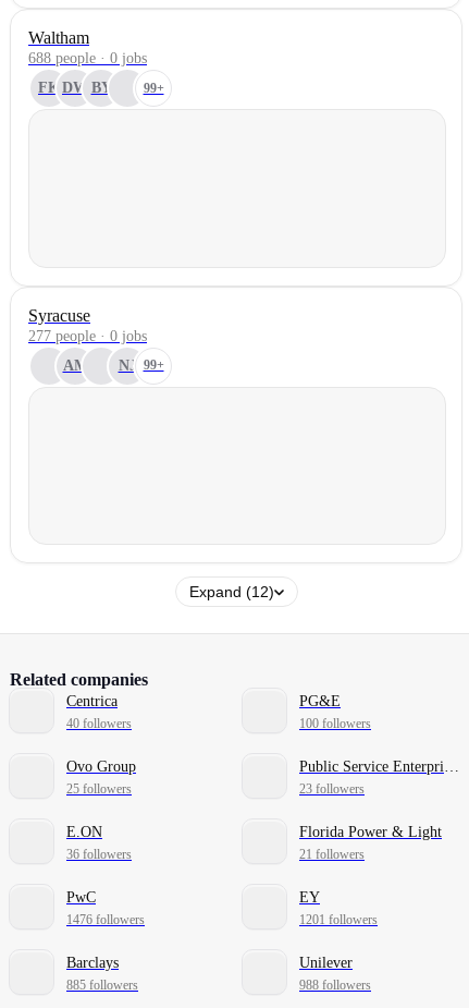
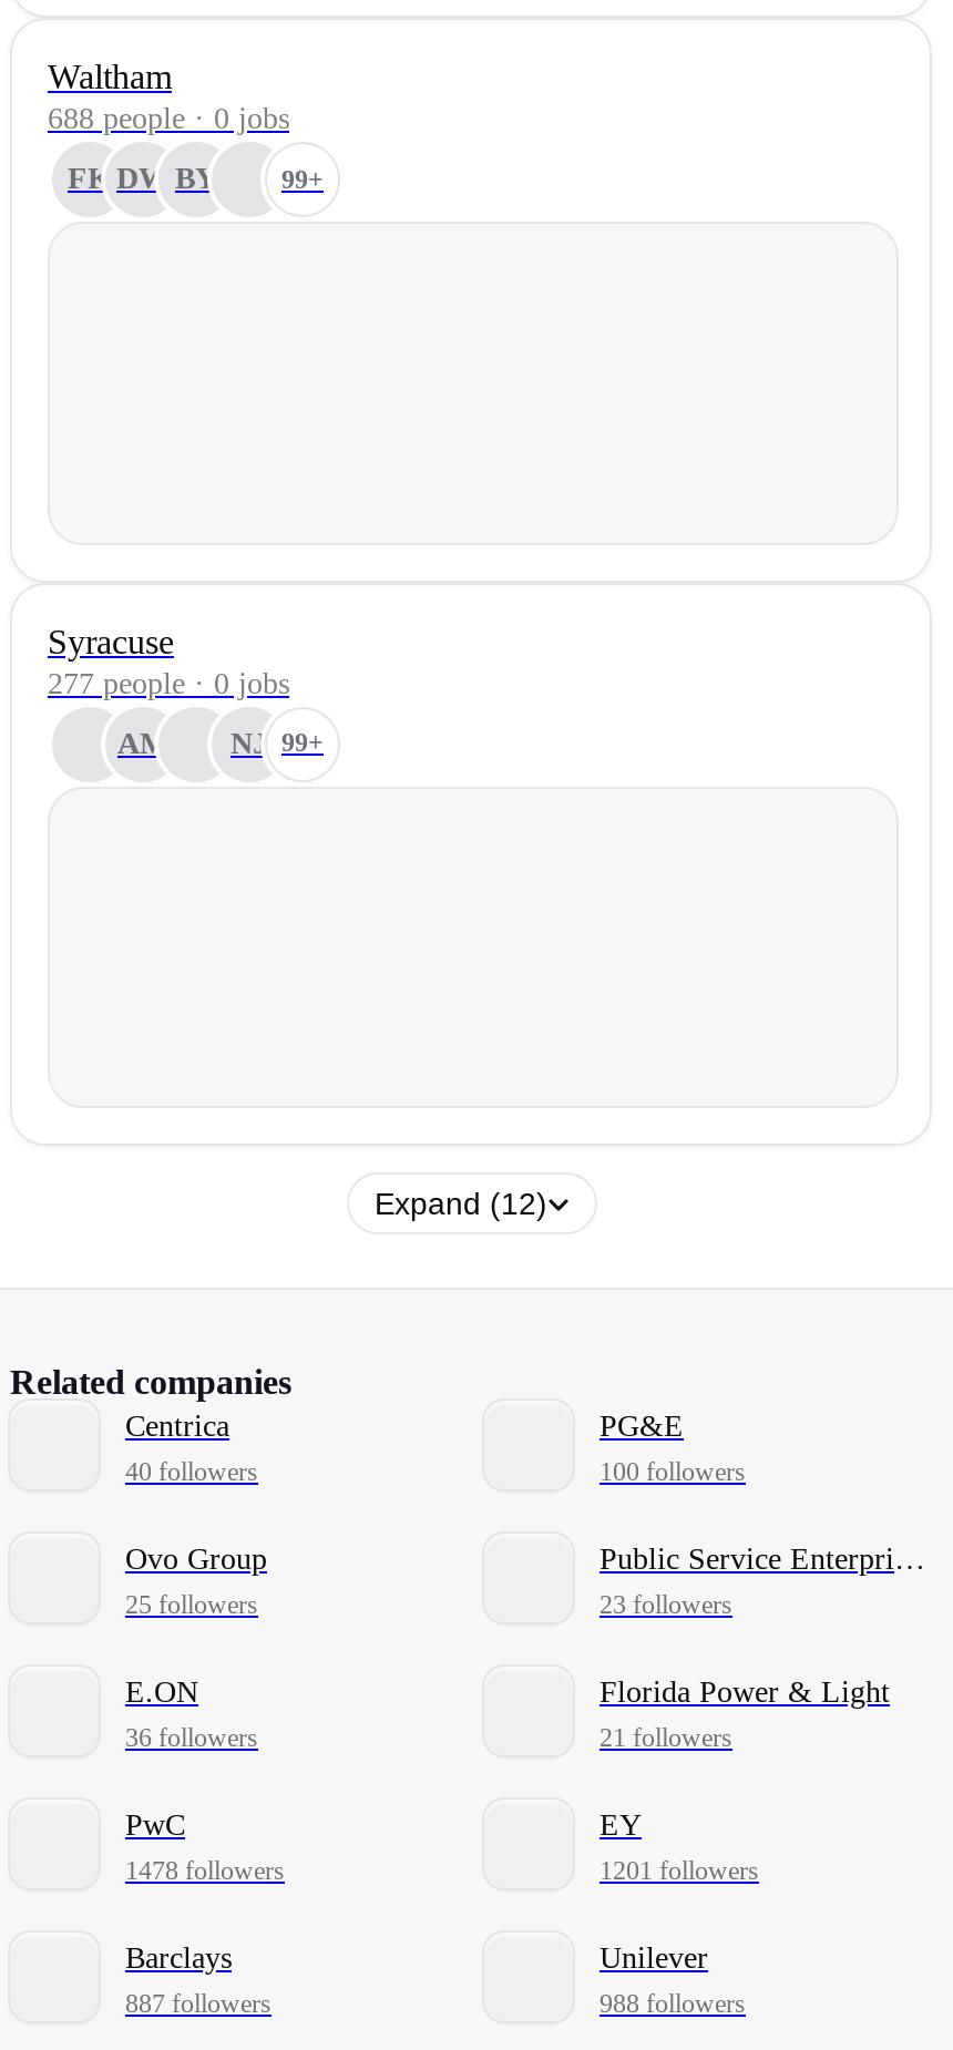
[66,912,145,928] 1476 followers -> [125,1855,285,1886] 1478 followers
[66,978,138,993] 885 followers -> [125,1988,271,2019] 887 followers

